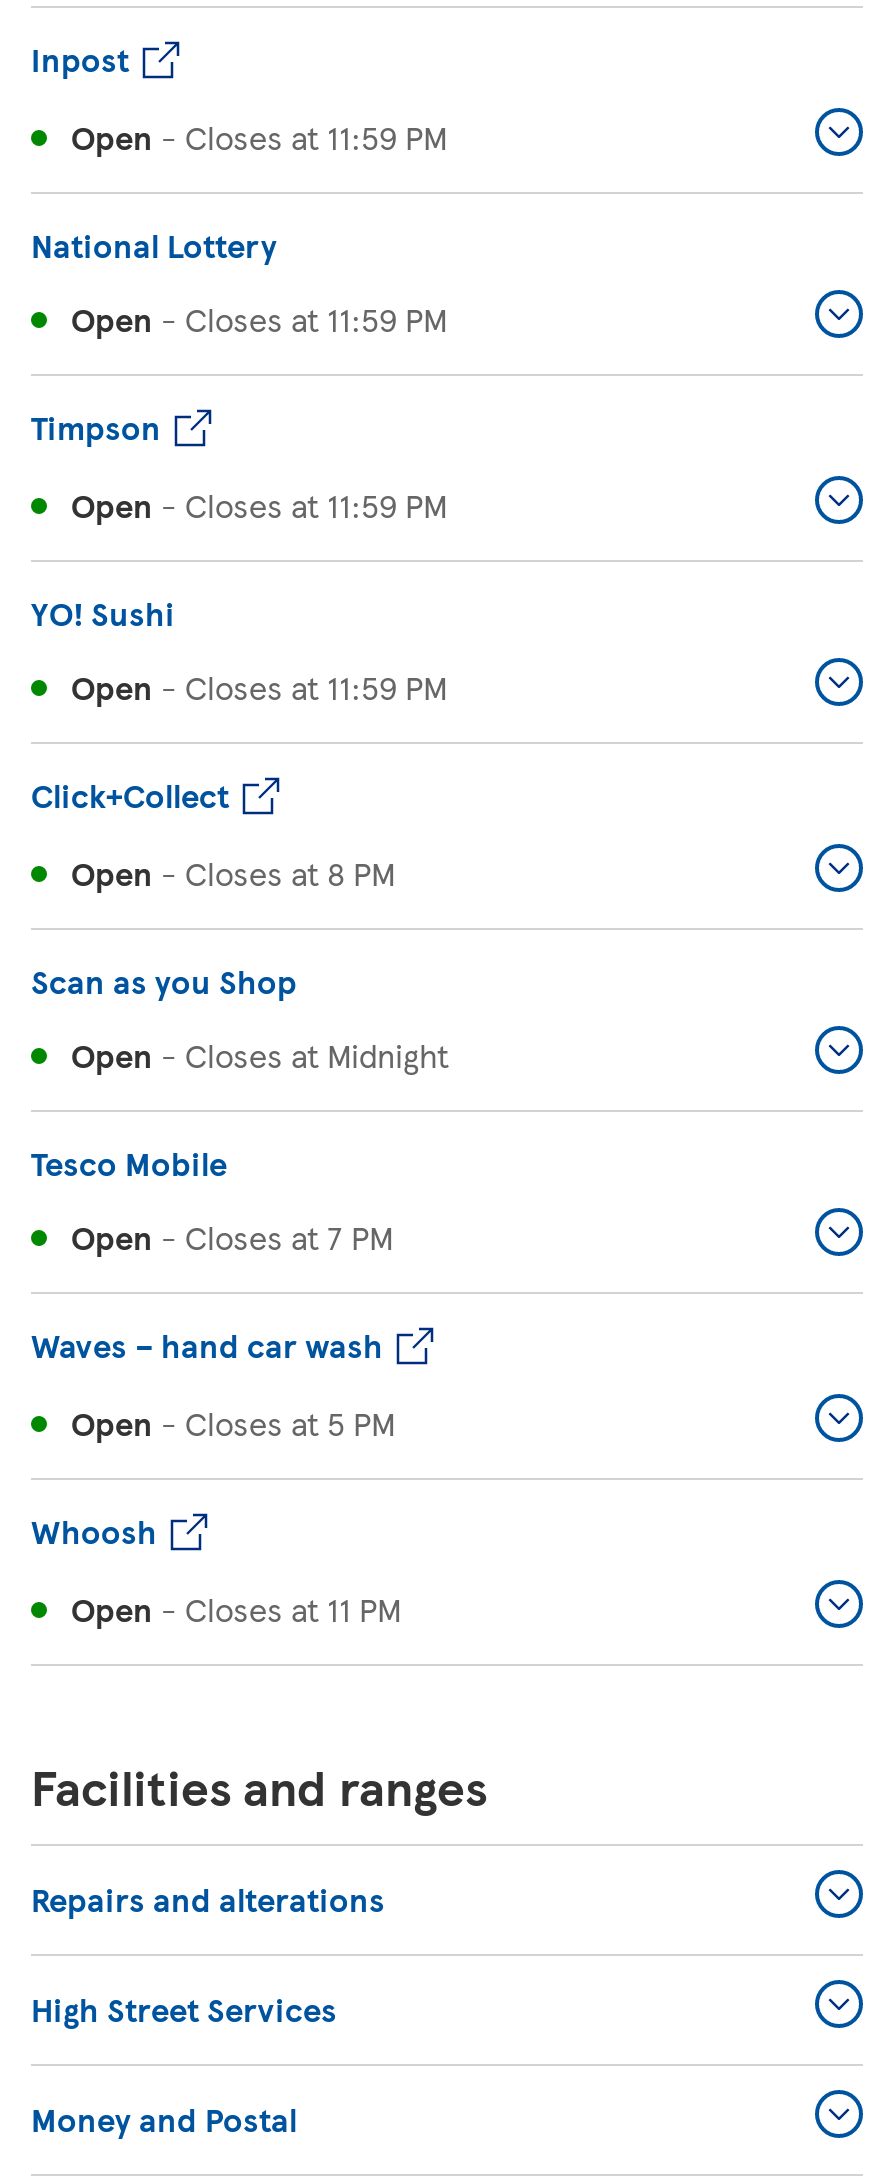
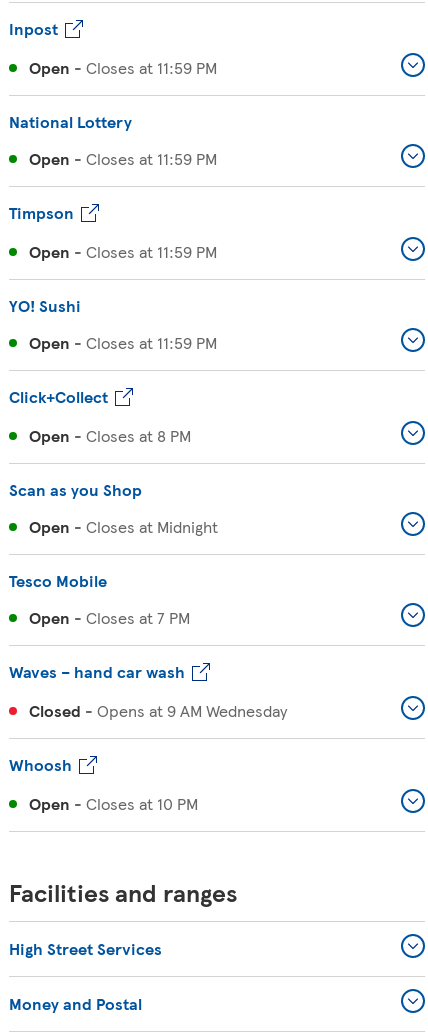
[71,1400,395,1446] Open - Closes at 5 PM -> [29,699,287,722] Closed - Opens at 9 AM Wednesday
[71,1586,401,1632] Open - Closes at 11 PM -> [29,792,198,815] Open - Closes at 10 PM
[31,1876,385,1922] Repairs and alterations -> none

